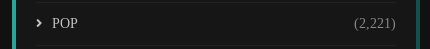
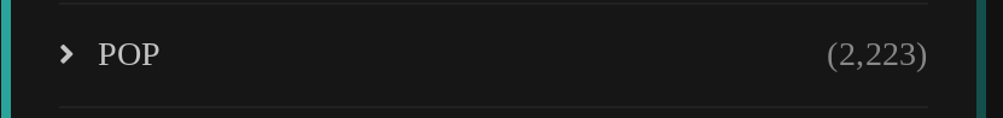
[354,15,396,30] (2,221) -> [827,35,928,71] (2,223)

